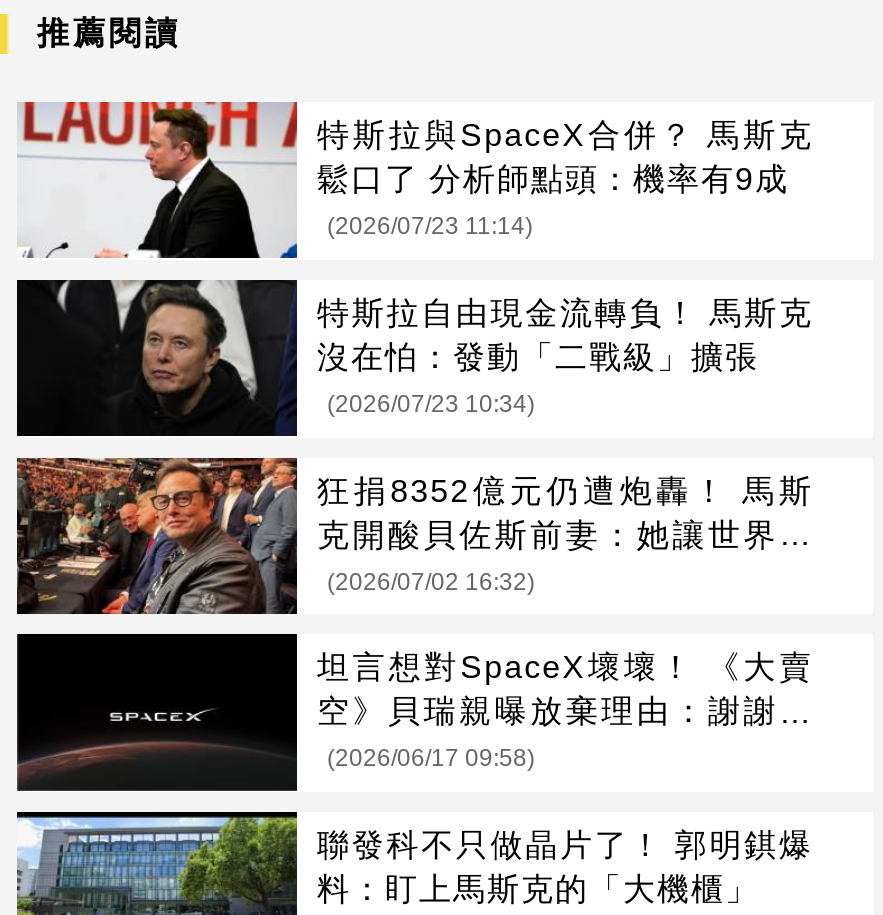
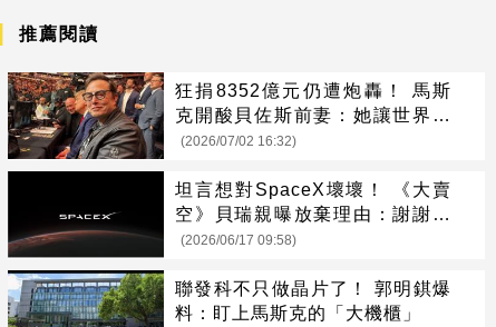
[19,100,813,418] [image] | 特斯拉與SpaceX合併？ 馬斯克 | 鬆口了 分析師點頭：機率有9成 | (2026/07/23 11:14) | 特斯拉自由現金流轉負！ 馬斯克 | 沒在怕：發動「二戰級」擴張 | (2026/07/23 10:34) -> none
[19,280,295,436] [image] -> none

